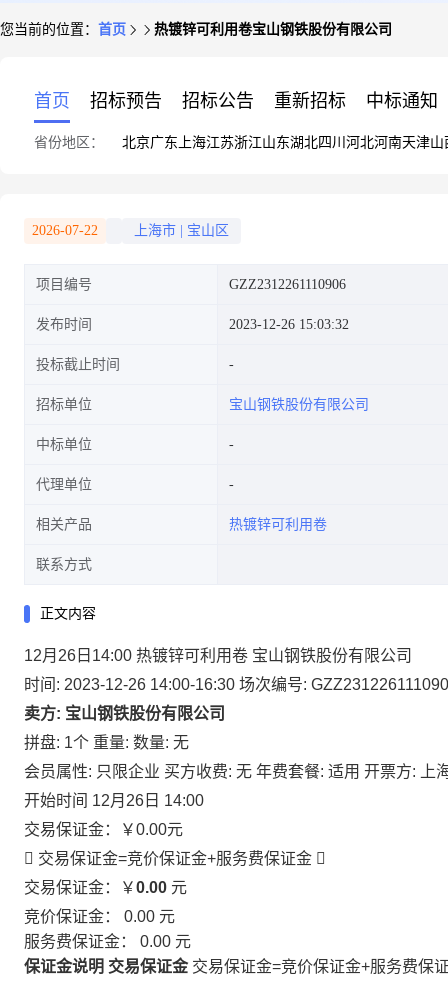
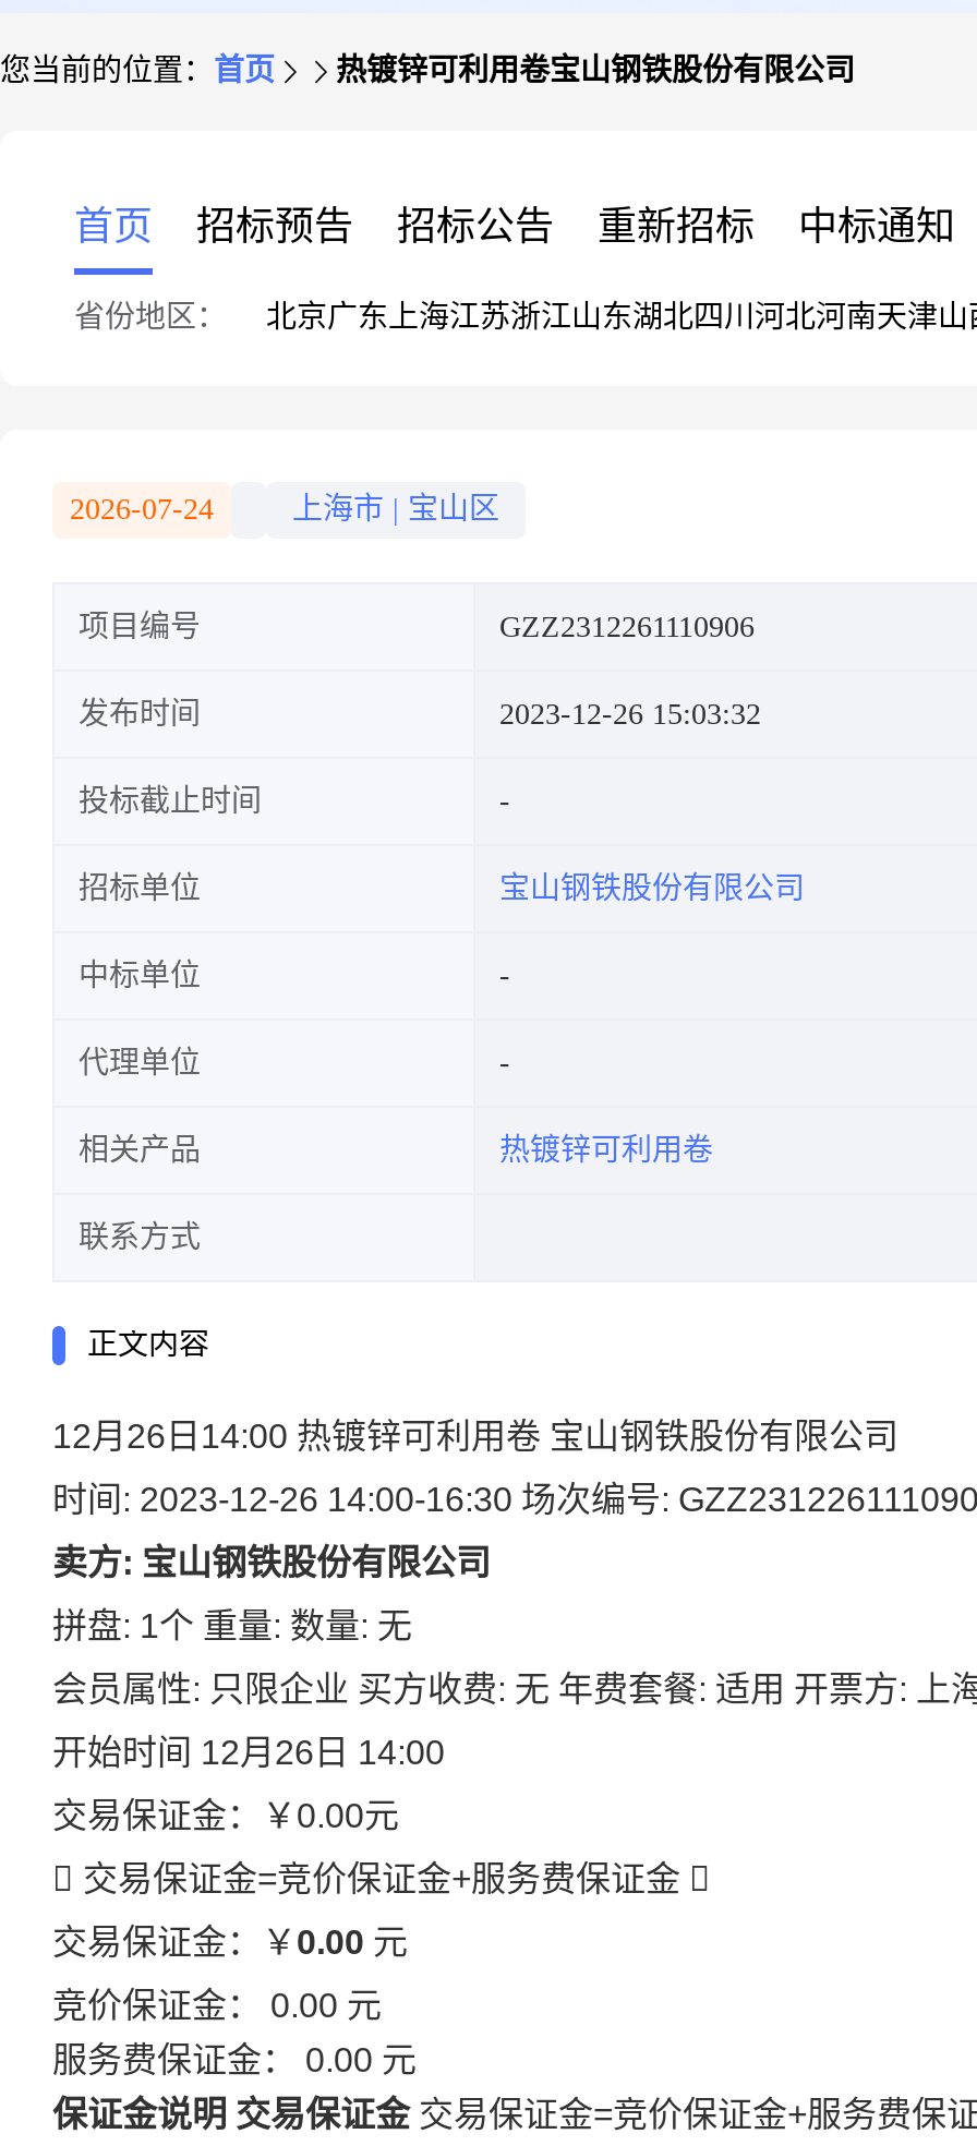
[32,223,98,238] 2026-07-22 -> [70,493,214,526] 2026-07-24

